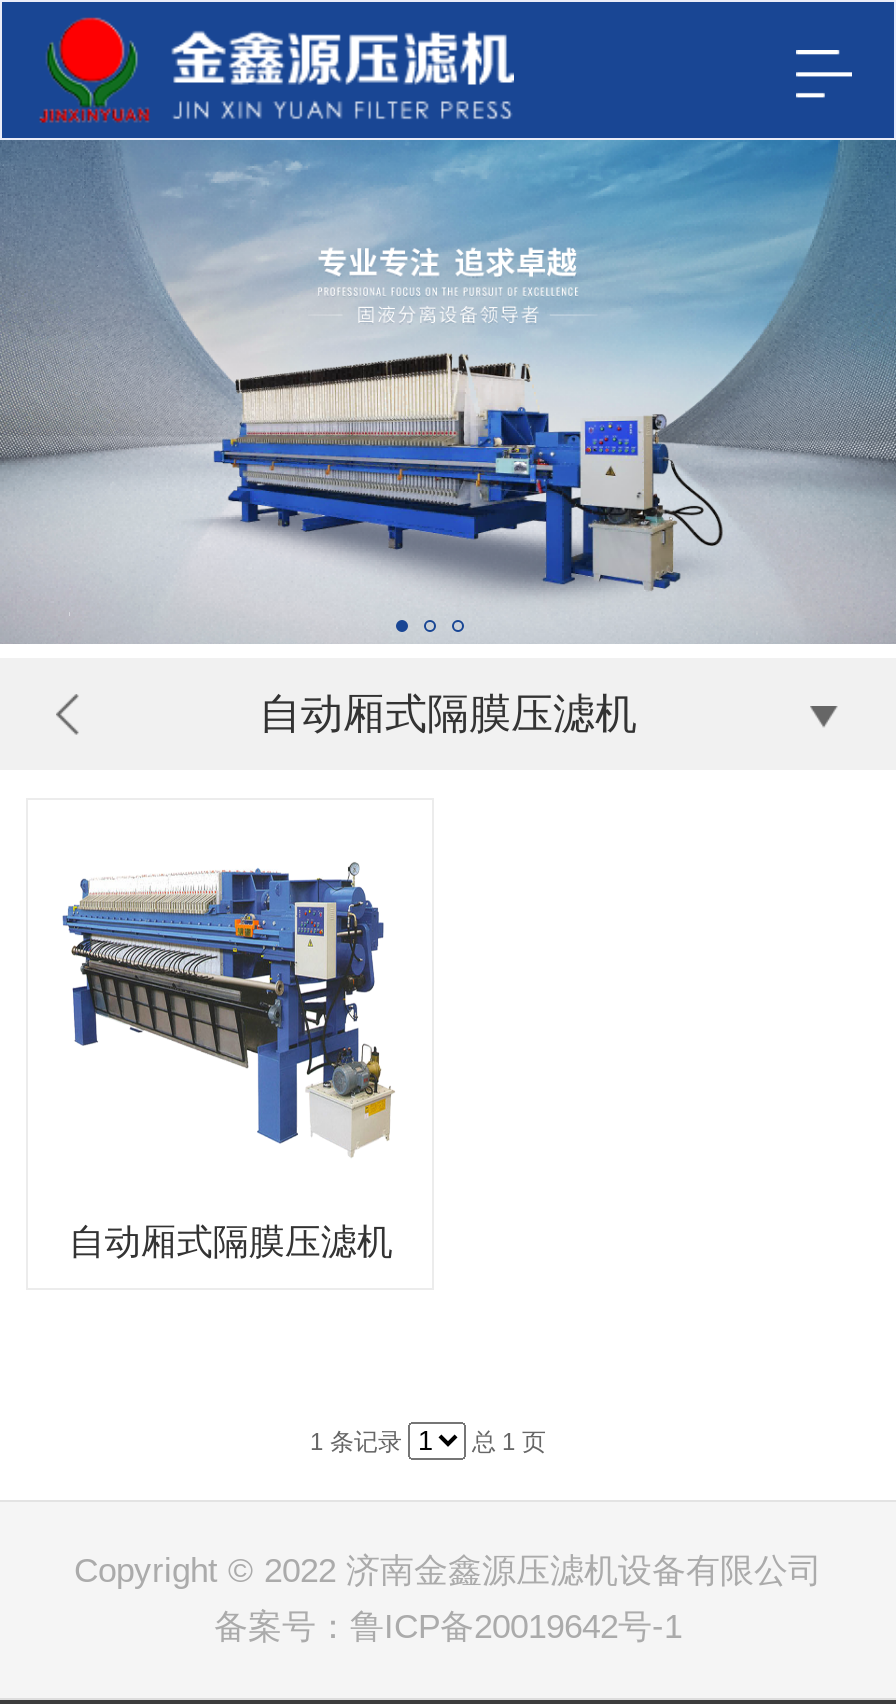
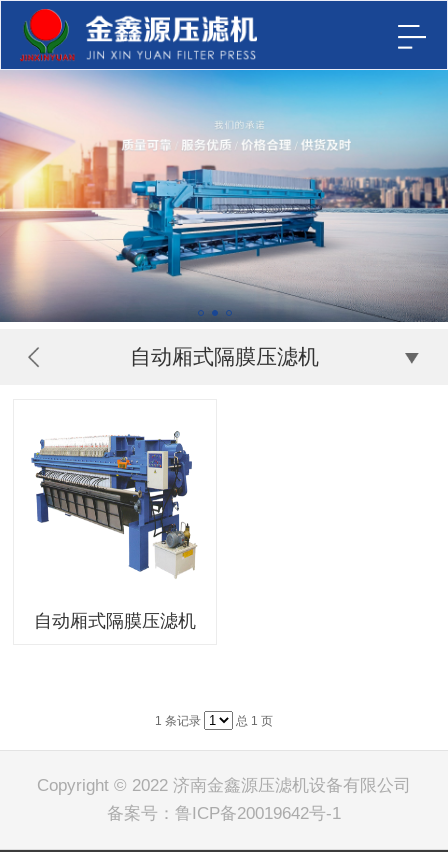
[6,138,890,642] [image] -> [3,69,445,322] [image]

